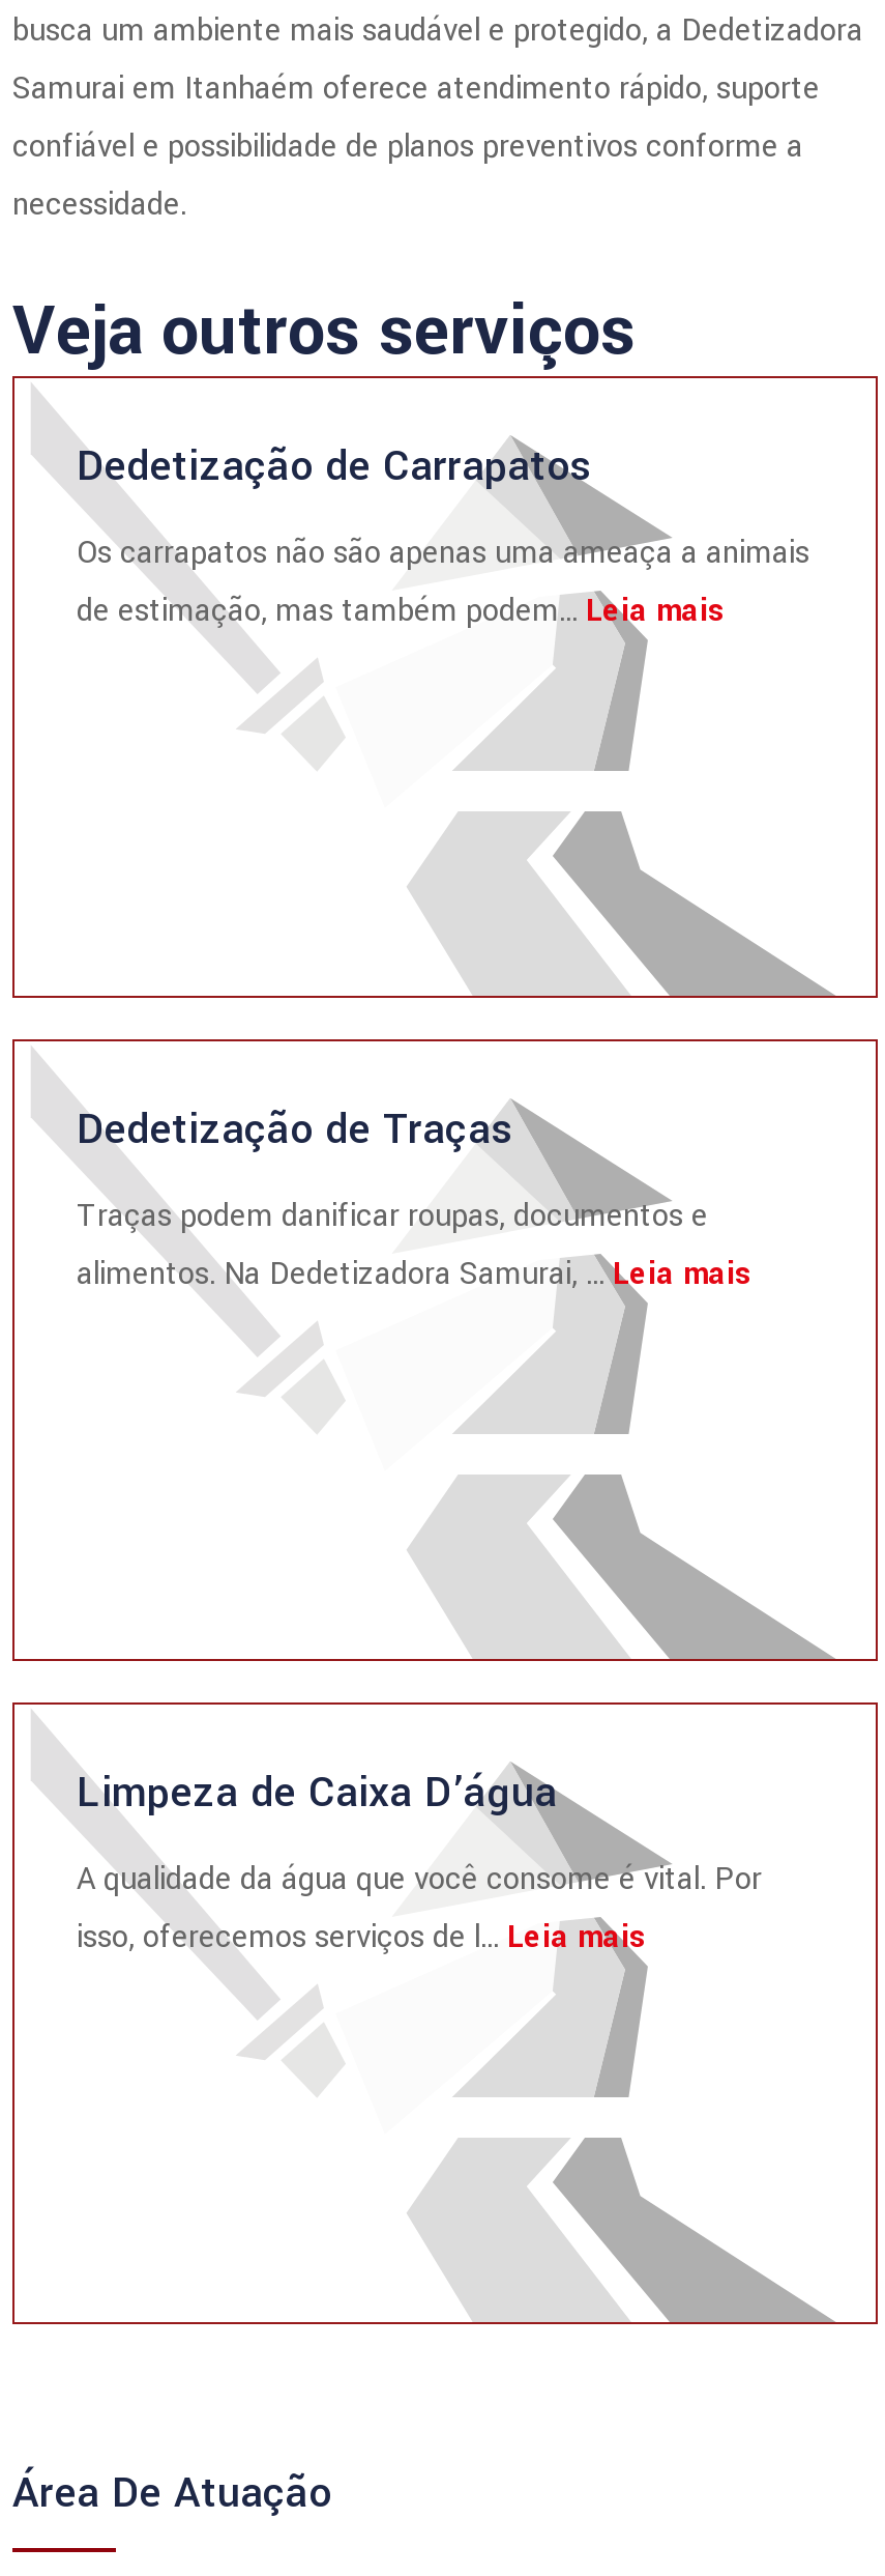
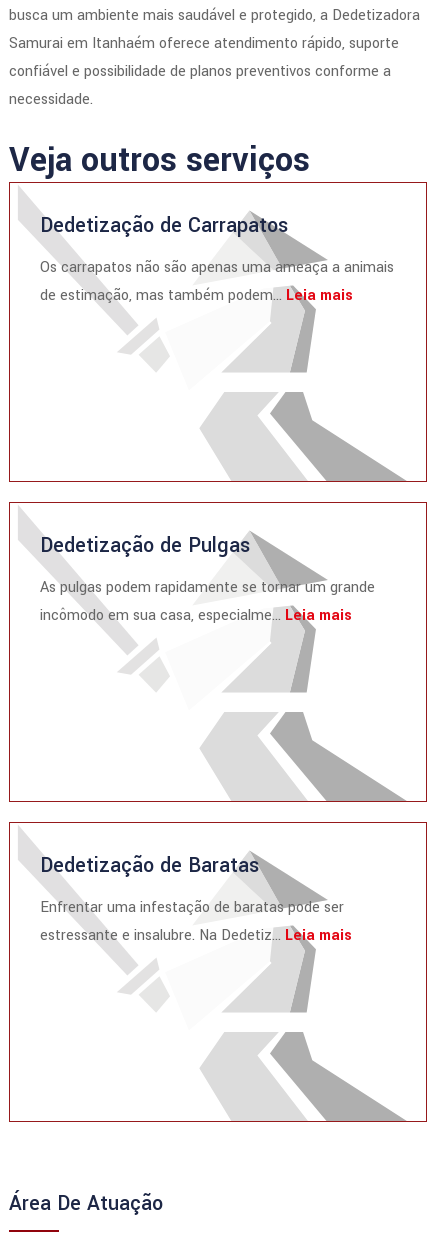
[77,1099,511,1160] Dedetização de Traças -> [40,531,250,560] Dedetização de Pulgas
[77,1195,751,1296] Traças podem danificar roupas, documentos e | alimentos. Na Dedetizadora Samurai, ...Leia mais -> [40,577,375,626] As pulgas podem rapidamente se tornar um grande | incômodo em sua casa, especialme...Leia mais
[77,1763,557,1823] Limpeza de Caixa D’água -> [40,851,259,880] Dedetização de Baratas
[77,1858,762,1959] A qualidade da água que você consome é vital. Por | isso, oferecemos serviços de l... Leia mais -> [40,897,352,946] Enfrentar uma infestação de baratas pode ser | estressante e insalubre. Na Dedetiz... Leia mais

